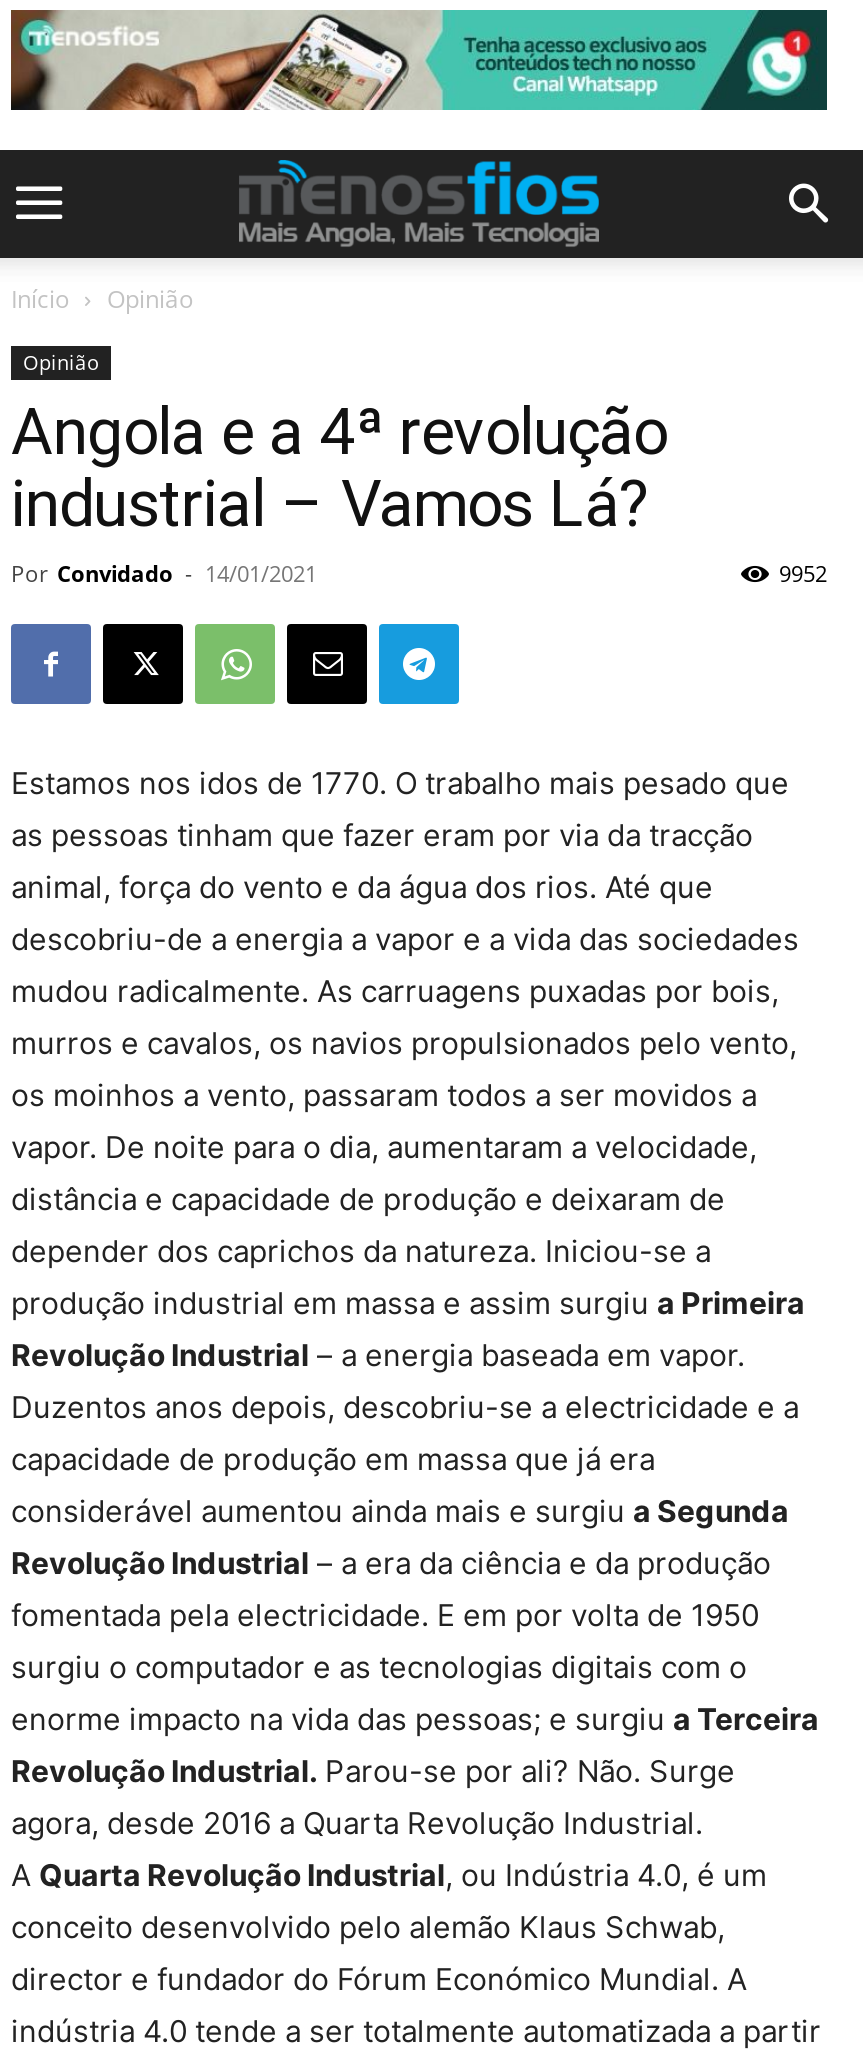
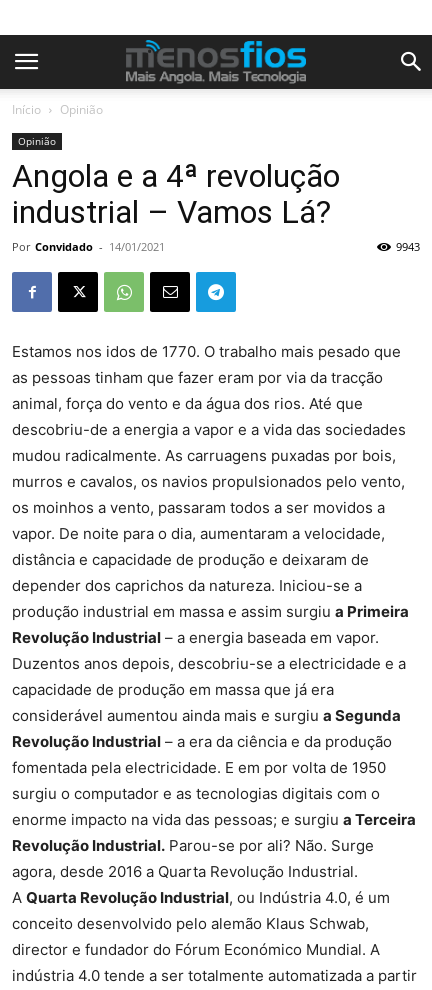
[9,8,829,112] [image] -> none
[779,558,827,588] 9952 -> [396,239,420,254] 9943

